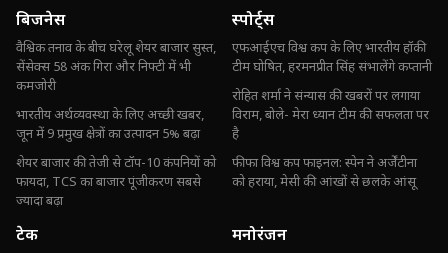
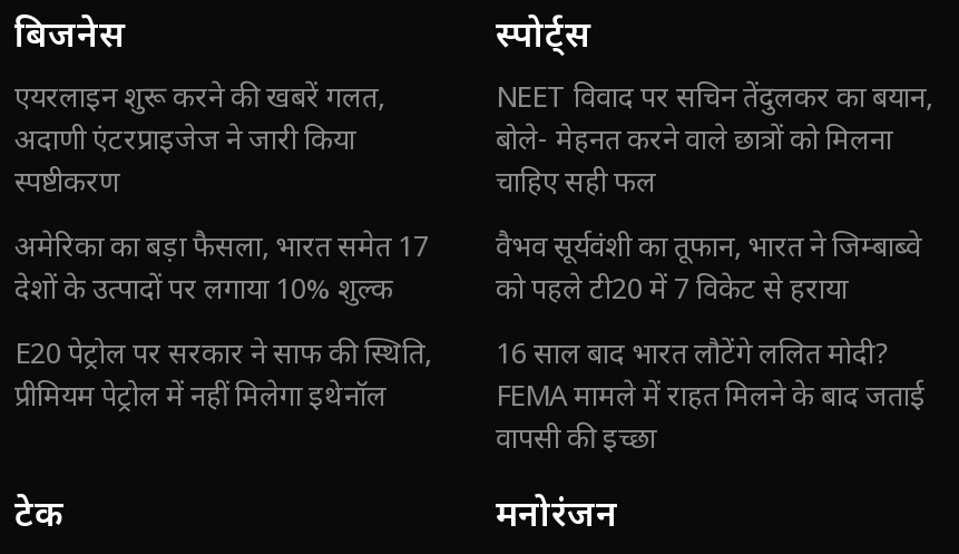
[16,40,216,95] वैश्विक तनाव के बीच घरेलू शेयर बाजार सुस्त, | सेंसेक्स 58 अंक गिरा और निफ्टी में भी | कमजोरी -> [14,80,384,203] एयरलाइन शुरू करने की खबरें गलत, | अदाणी एंटरप्राइजेज ने जारी किया | स्पष्टीकरण
[232,40,432,76] एफआईएच विश्व कप के लिए भारतीय हॉकी | टीम घोषित, हरमनप्रीत सिंह संभालेंगे कप्तानी -> [496,80,932,203] NEET विवाद पर सचिन तेंदुलकर का बयान, | बोले- मेहनत करने वाले छात्रों को मिलना | चाहिए सही फल
[232,88,429,143] रोहित शर्मा ने संन्यास की खबरों पर लगाया | विराम, बोले- मेरा ध्यान टीम की सफलता पर | है -> [496,230,921,310] वैभव सूर्यवंशी का तूफान, भारत ने जिम्बाब्वे | को पहले टी20 में 7 विकेट से हराया
[16,107,204,143] भारतीय अर्थव्यवस्था के लिए अच्छी खबर, | जून में 9 प्रमुख क्षेत्रों का उत्पादन 5% बढ़ा -> [14,230,429,310] अमेरिका का बड़ा फैसला, भारत समेत 17 | देशों के उत्पादों पर लगाया 10% शुल्क
[16,155,216,210] शेयर बाजार की तेजी से टॉप-10 कंपनियों को | फायदा, TCS का बाजार पूंजीकरण सबसे | ज्यादा बढ़ा -> [14,337,431,417] E20 पेट्रोल पर सरकार ने साफ की स्थिति, | प्रीमियम पेट्रोल में नहीं मिलेगा इथेनॉल
[232,155,417,191] फीफा विश्व कप फाइनल: स्पेन ने अर्जेंटीना | को हराया, मेसी की आंखों से छलके आंसू -> [496,337,926,459] 16 साल बाद भारत लौटेंगे ललित मोदी? | FEMA मामले में राहत मिलने के बाद जताई | वापसी की इच्छा

